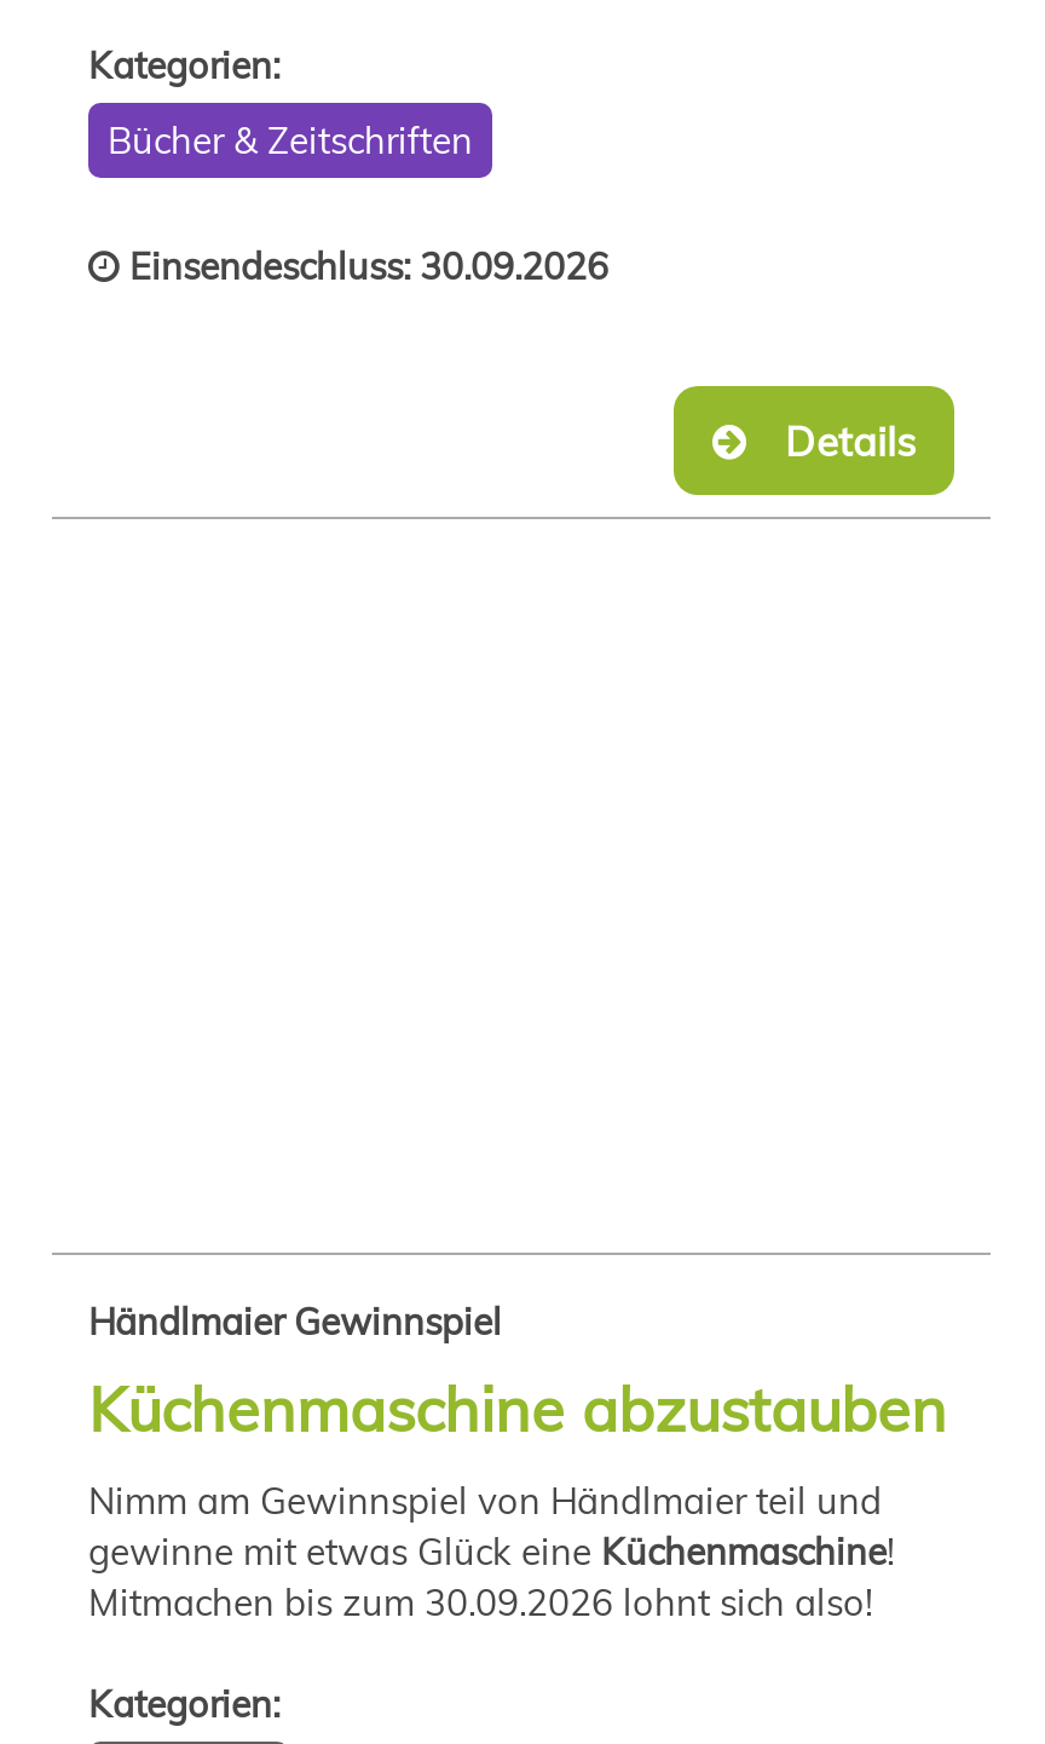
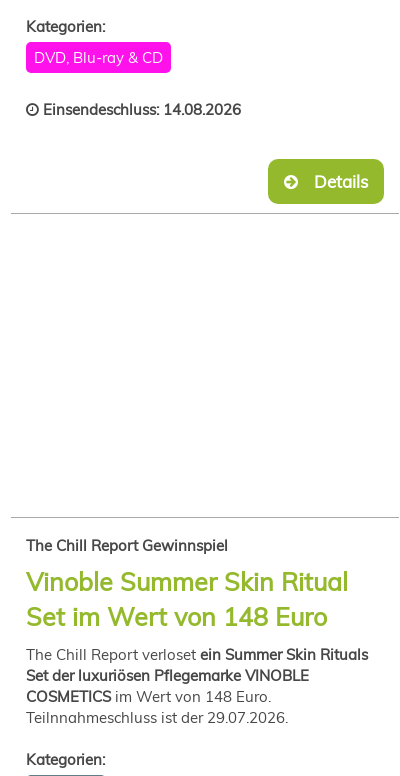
[108,117,473,163] Bücher & Zeitschriften -> [34,48,163,67] DVD, Blu-ray & CD
[120,243,608,289] Einsendeschluss: 30.09.2026 -> [39,100,241,119] Einsendeschluss: 14.08.2026
[88,1299,947,1625] Händlmaier Gewinnspiel | Küchenmaschine abzustauben | Nimm am Gewinnspiel von Händlmaier teil und | gewinne mit etwas Glück eine Küchenmaschine! | Mitmachen bis zum 30.09.2026 lohnt sich also! -> [26,536,368,727] The Chill Report Gewinnspiel | Vinoble Summer Skin Ritual | Set im Wert von 148 Euro | The Chill Report verloset ein Summer Skin Rituals | Set der luxuriösen Pflegemarke VINOBLE | COSMETICS im Wert von 148 Euro. | Teilnnahmeschluss ist der 29.07.2026.

